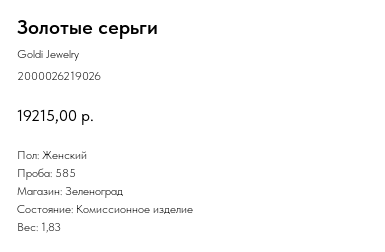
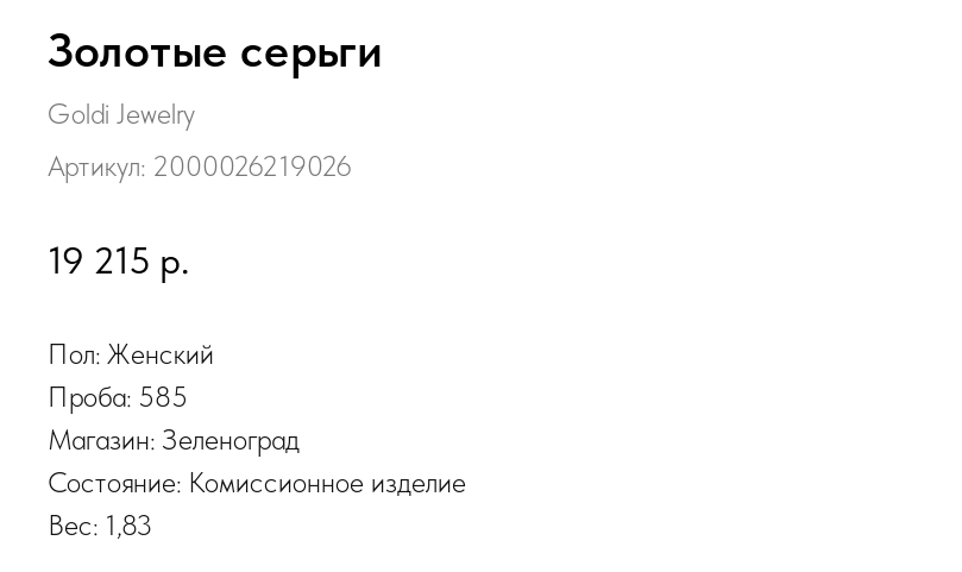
[17,69,101,83] 2000026219026 -> [48,150,352,183] Артикул: 2000026219026
[17,106,94,125] 19215,00 р. -> [48,238,190,283] 19 215 р.

